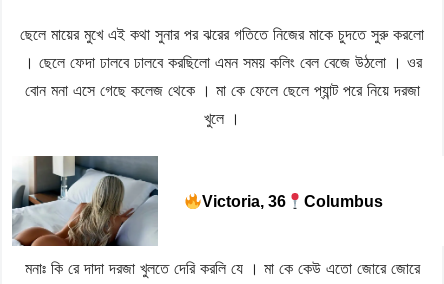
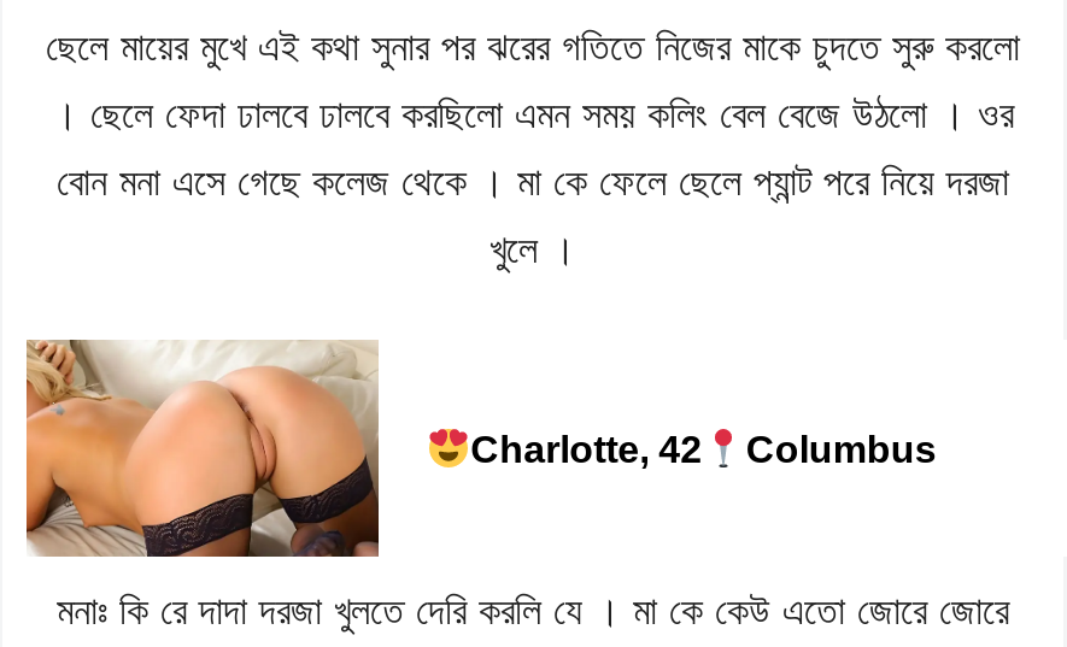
[11,155,159,247] [image] -> [24,337,381,559] [image]
[202,192,383,209] Victoria, 36 Columbus -> [471,428,937,469] Charlotte, 42 Columbus

